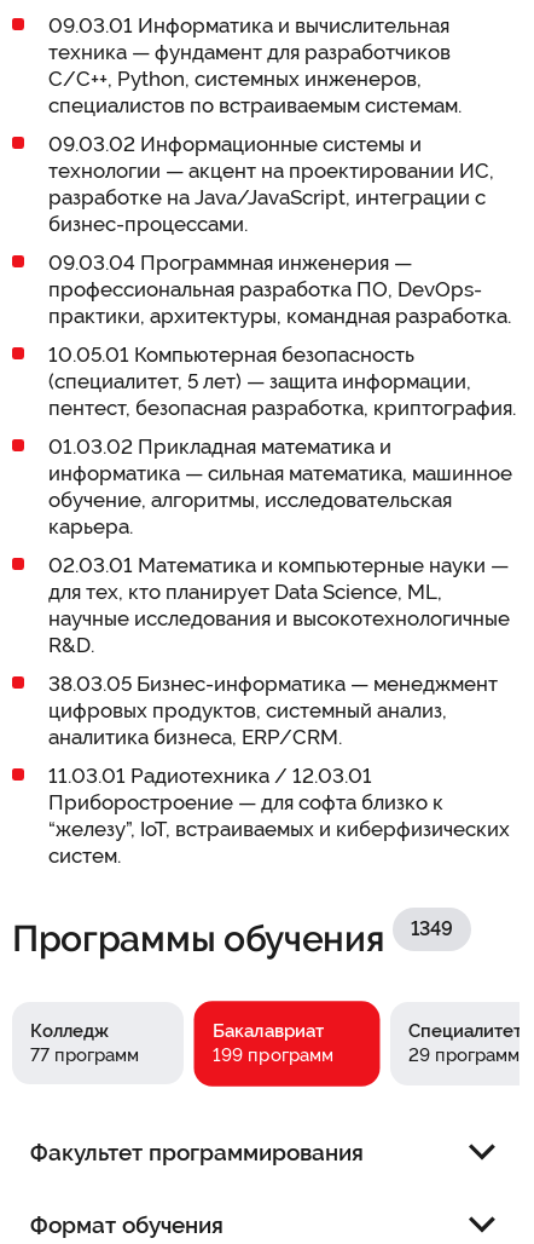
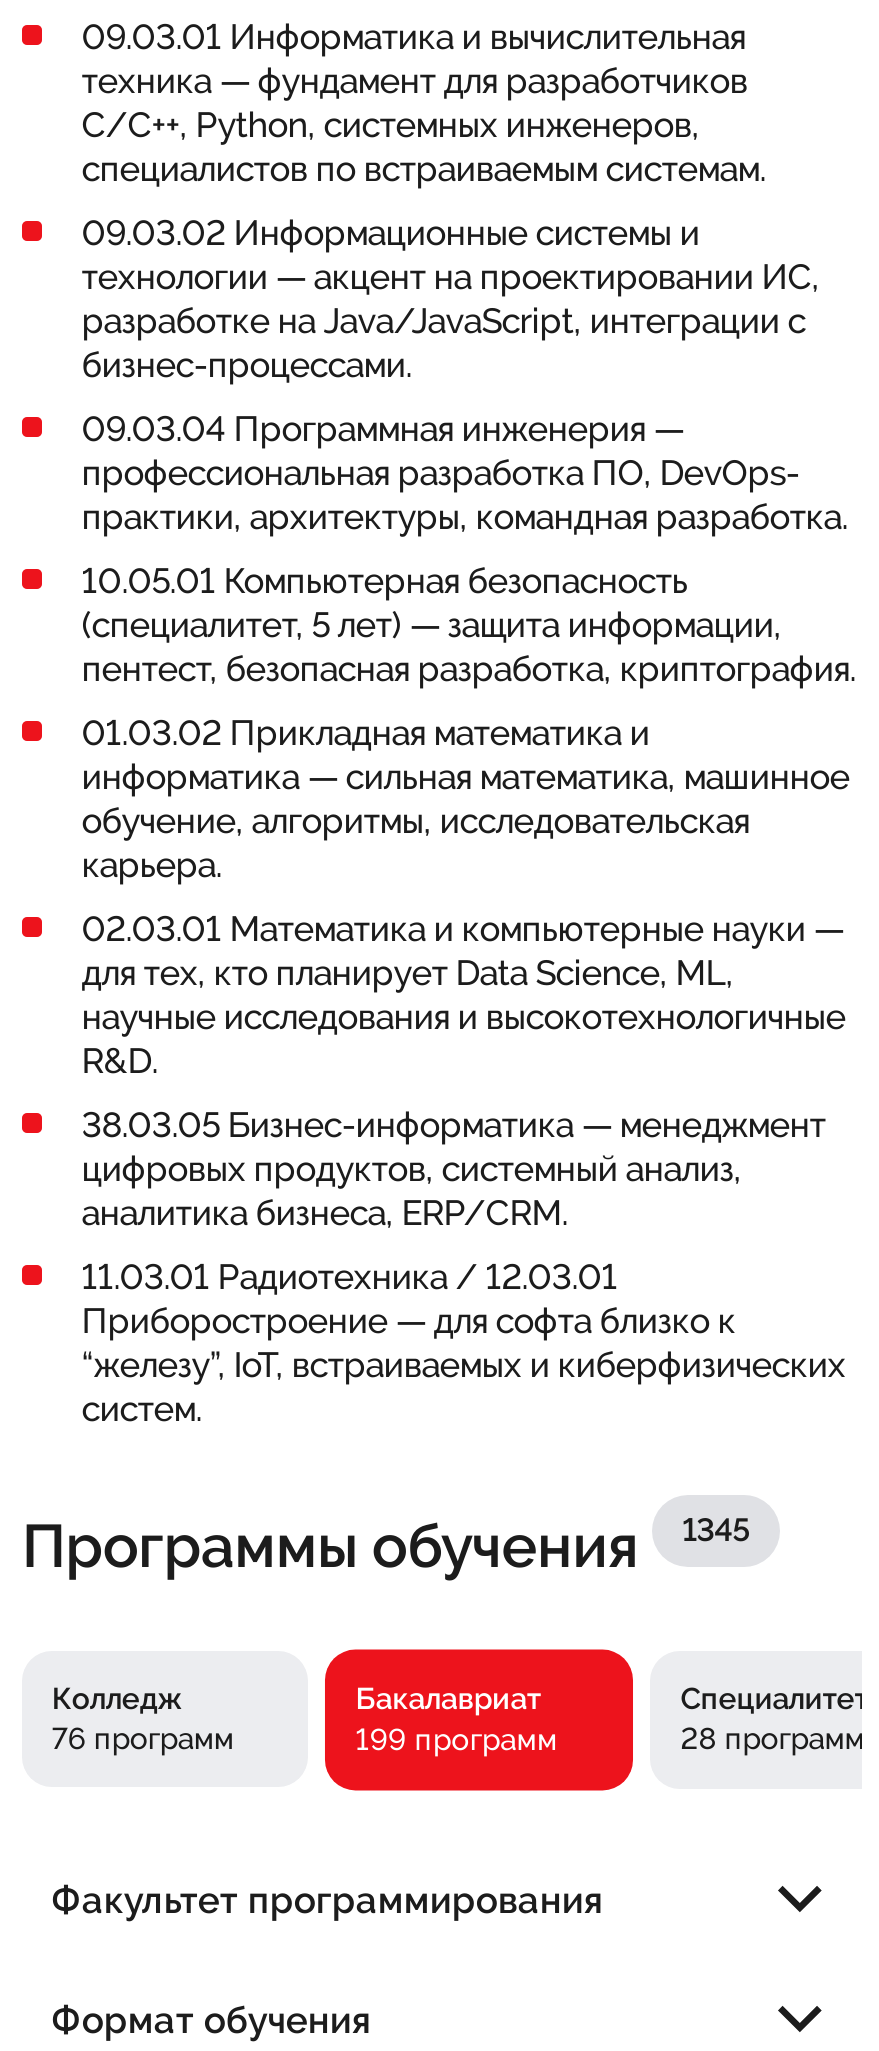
[12,917,453,960] Программы обучения 1349 -> [22,1511,750,1581] Программы обучения 1345
[30,1045,139,1065] 77 программ -> [52,1722,234,1756] 76 программ
[409,1045,520,1065] 29 программ -> [680,1722,864,1756] 28 программ

